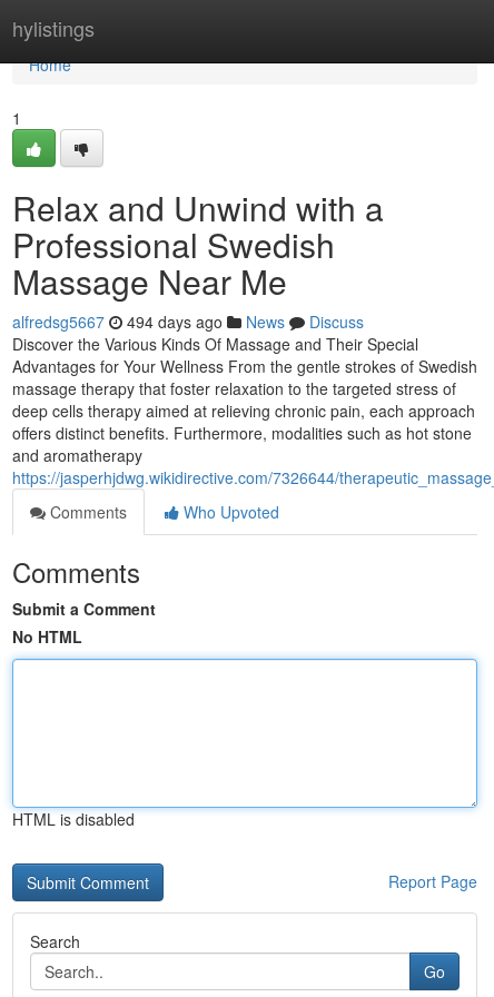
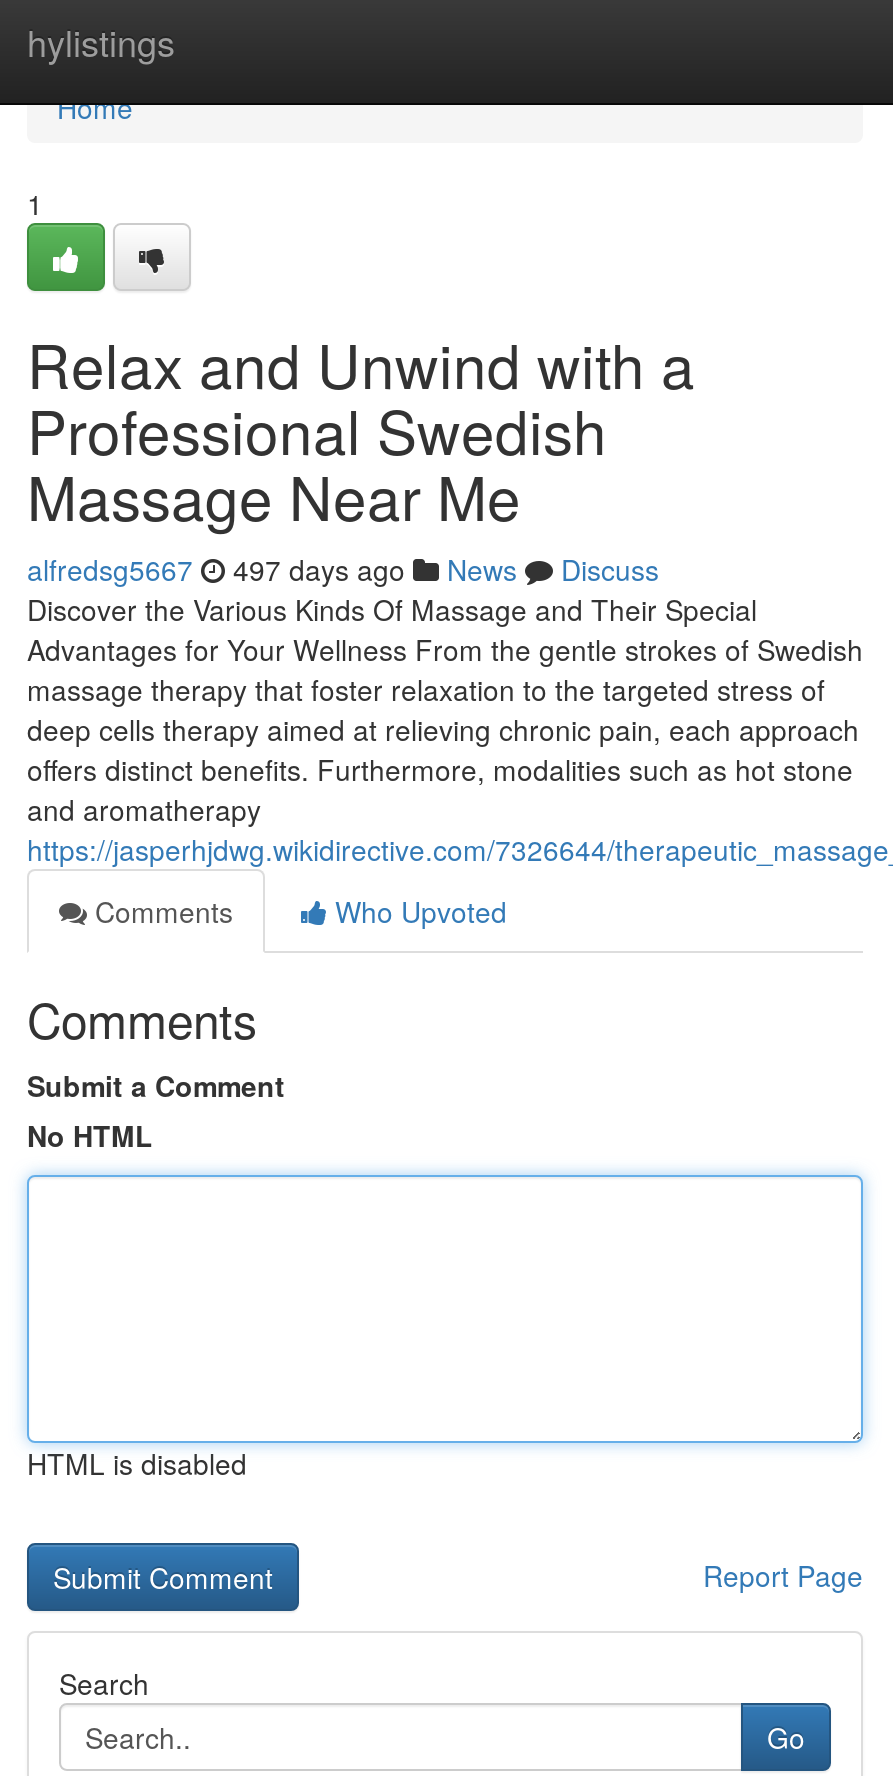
[12,310,364,333] alfredsg5667 494 days ago News Discuss -> [27,549,659,589] alfredsg5667 497 days ago News Discuss

